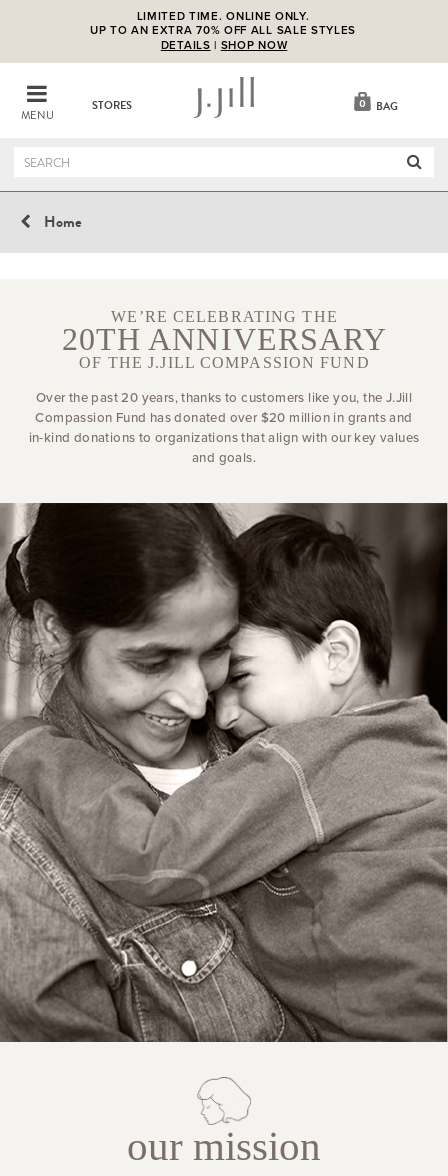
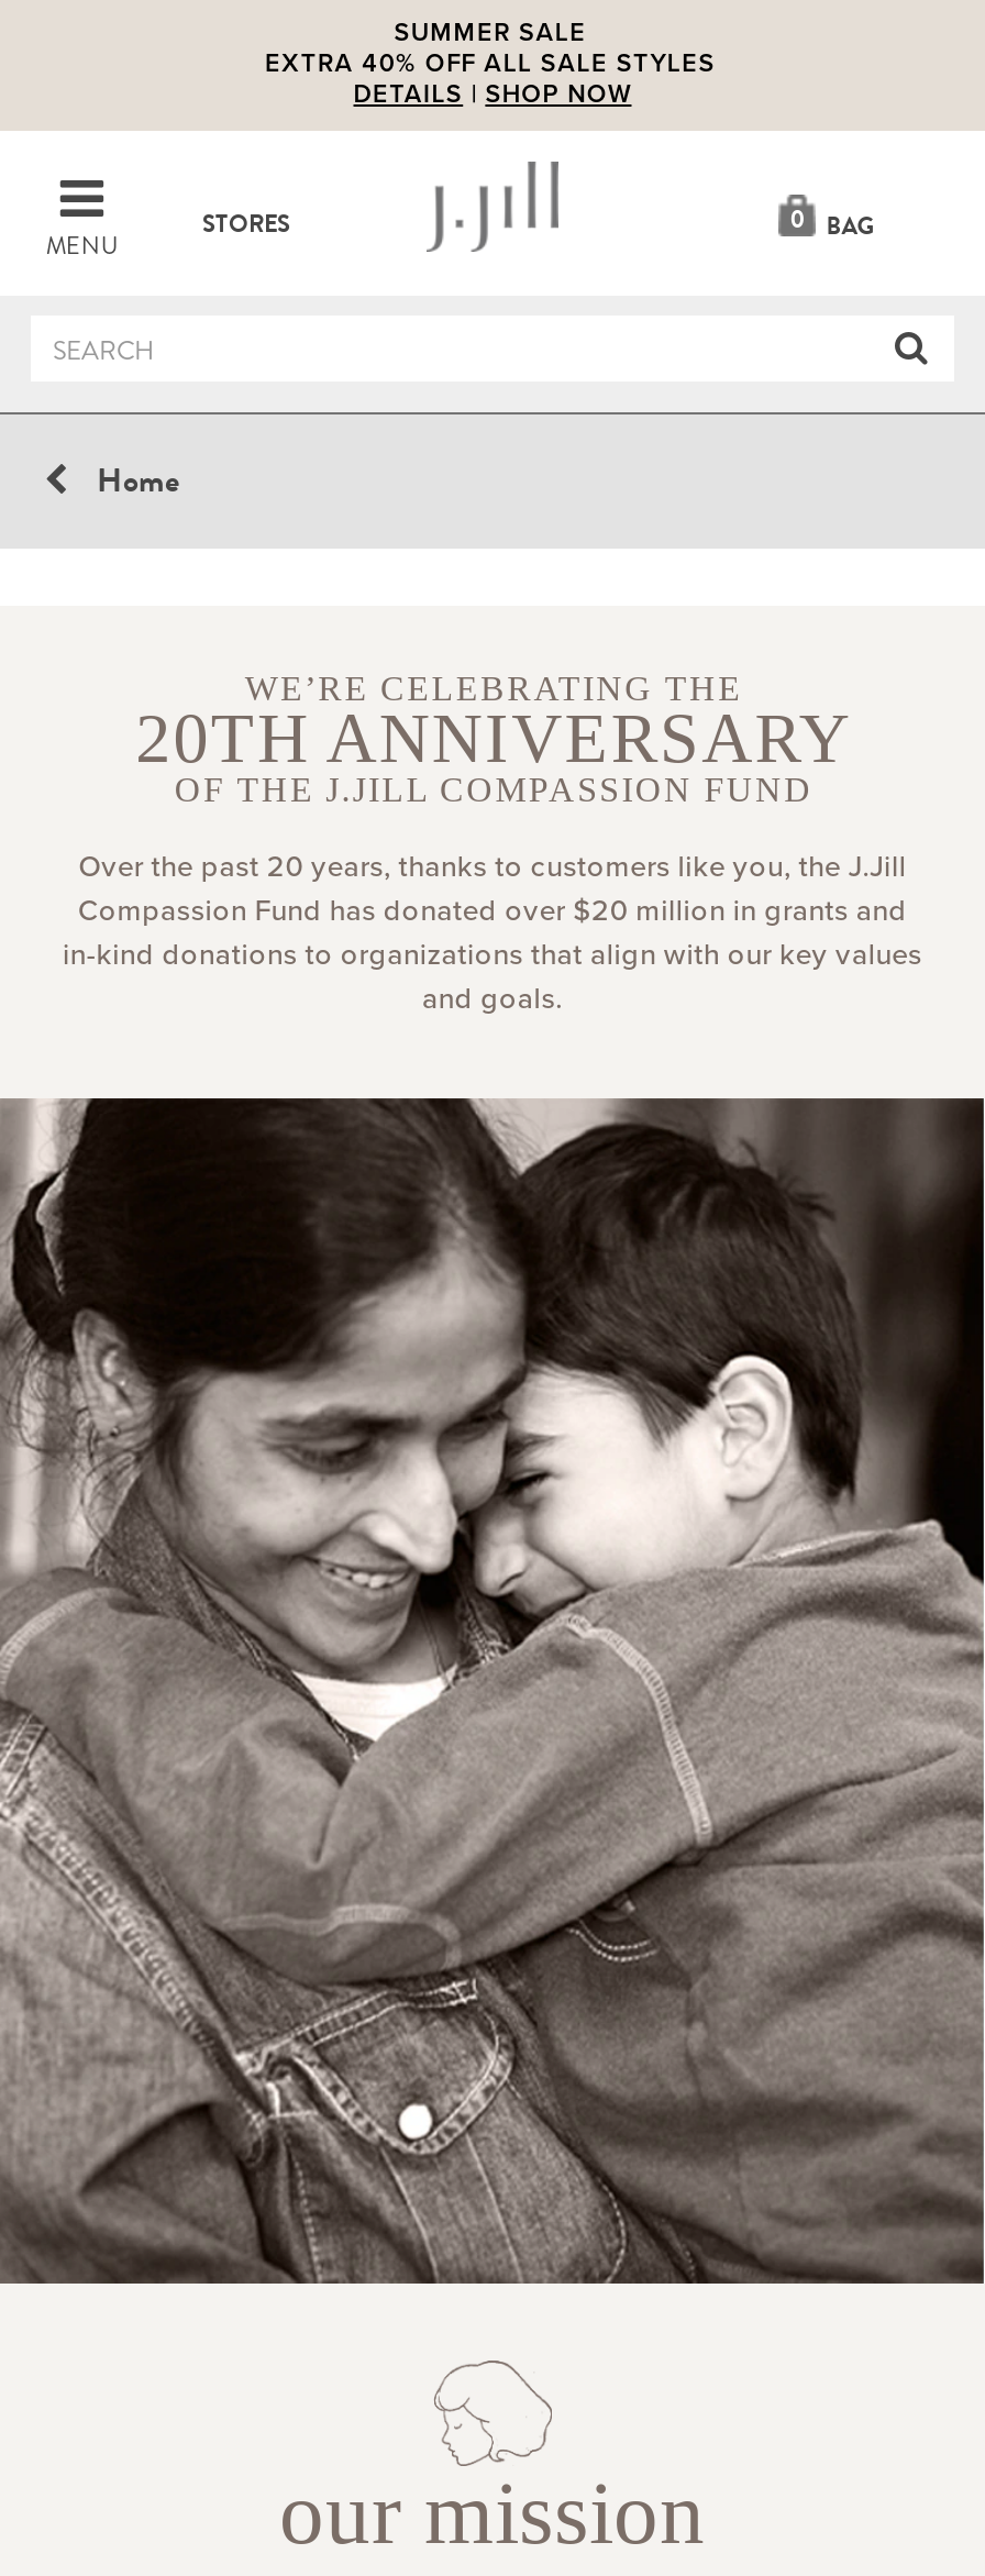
[90,8,356,39] LIMITED TIME. ONLINE ONLY. | UP TO AN EXTRA 70% OFF ALL SALE STYLES -> [265,15,716,81] SUMMER SALE | EXTRA 40% OFF ALL SALE STYLES

